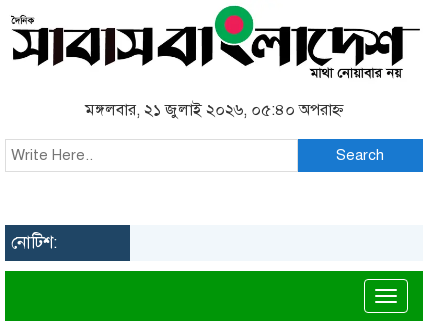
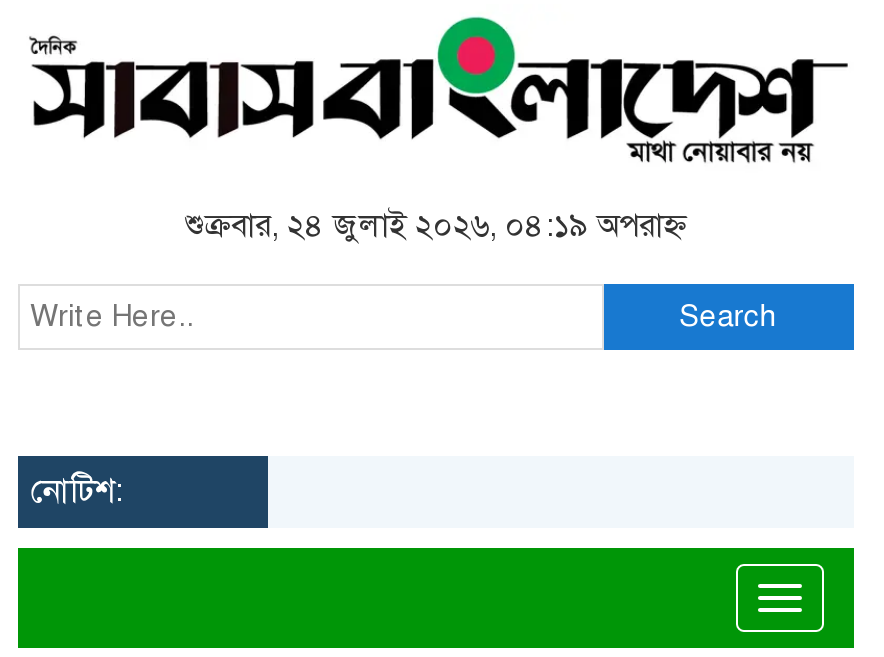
[84,100,343,120] মঙ্গলবার, ২১ জুলাই ২০২৬, ০৫:৪০ অপরাহ্ন -> [185,207,687,247] শুক্রবার, ২৪ জুলাই ২০২৬, ০৪:১৯ অপরাহ্ন

